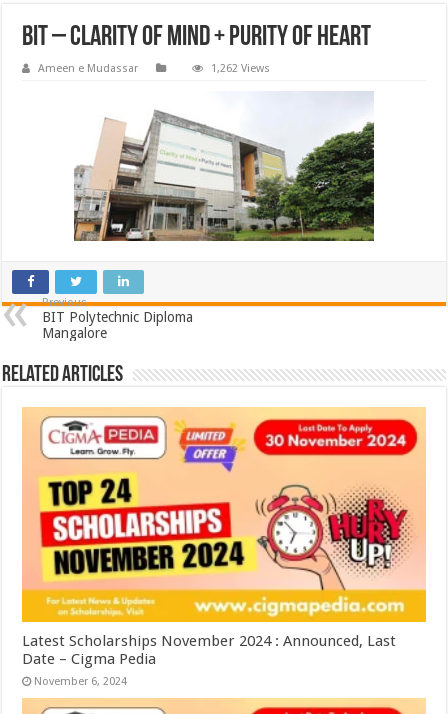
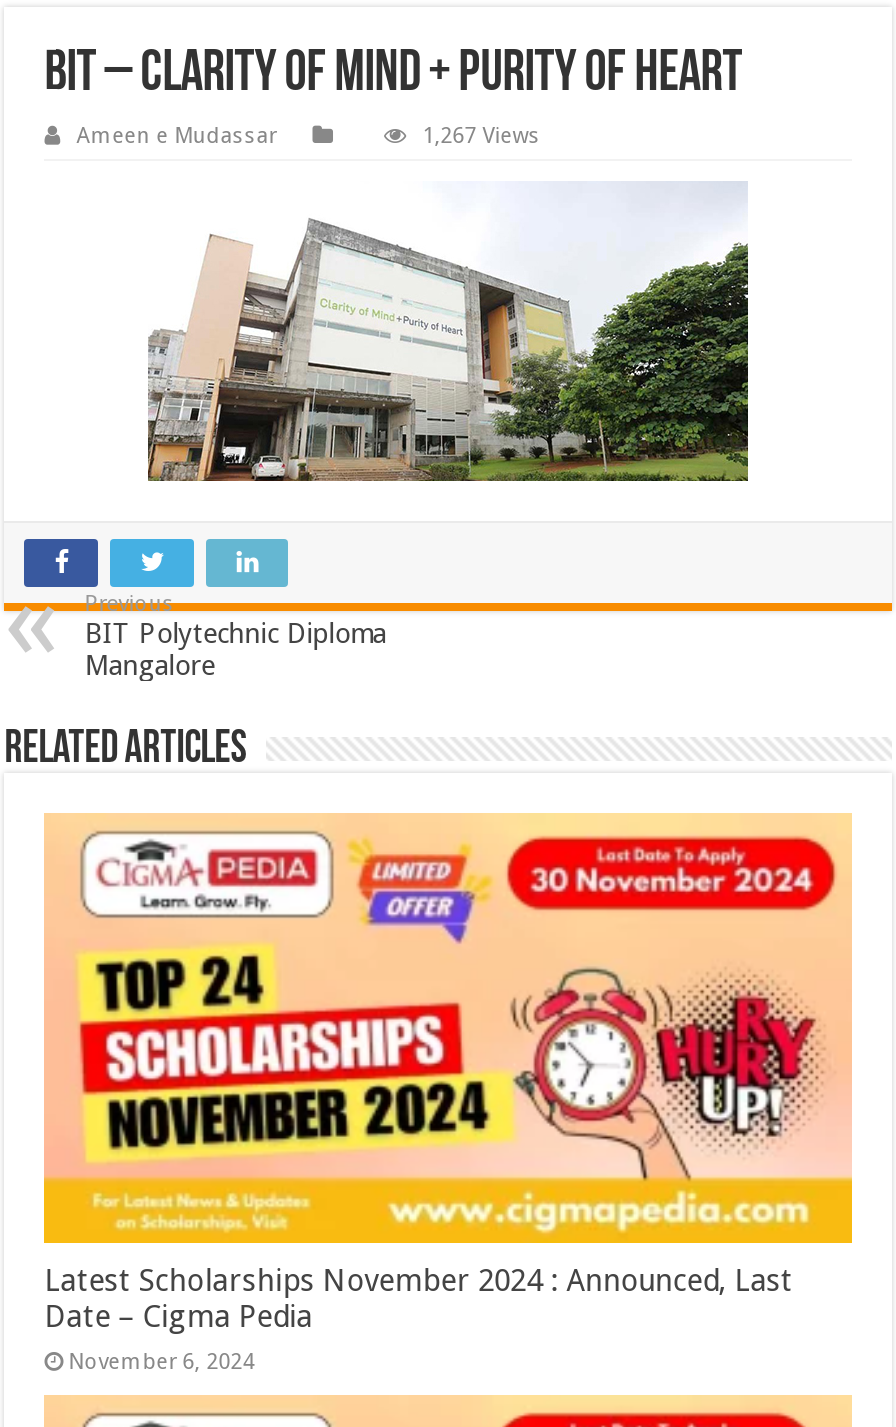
[211,62,270,75] 1,262 Views -> [422,123,540,149] 1,267 Views

